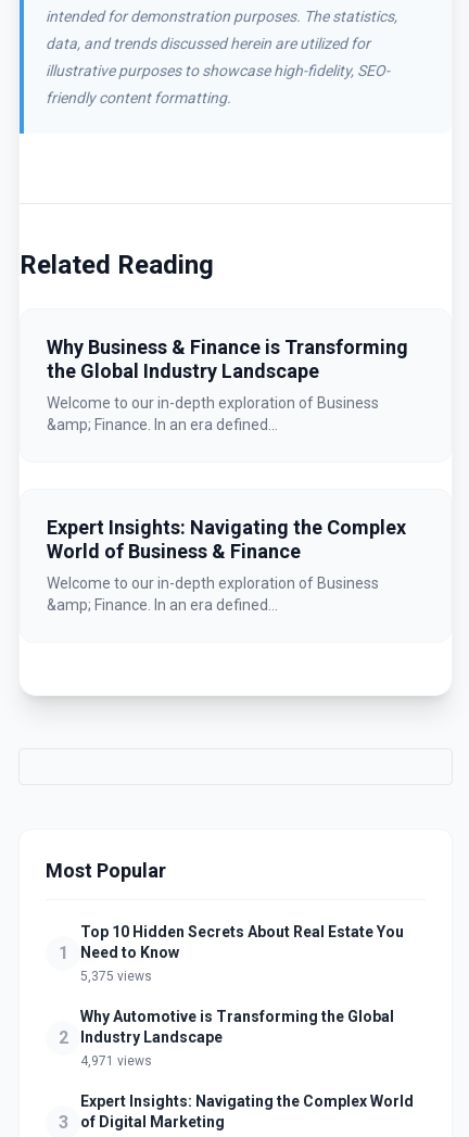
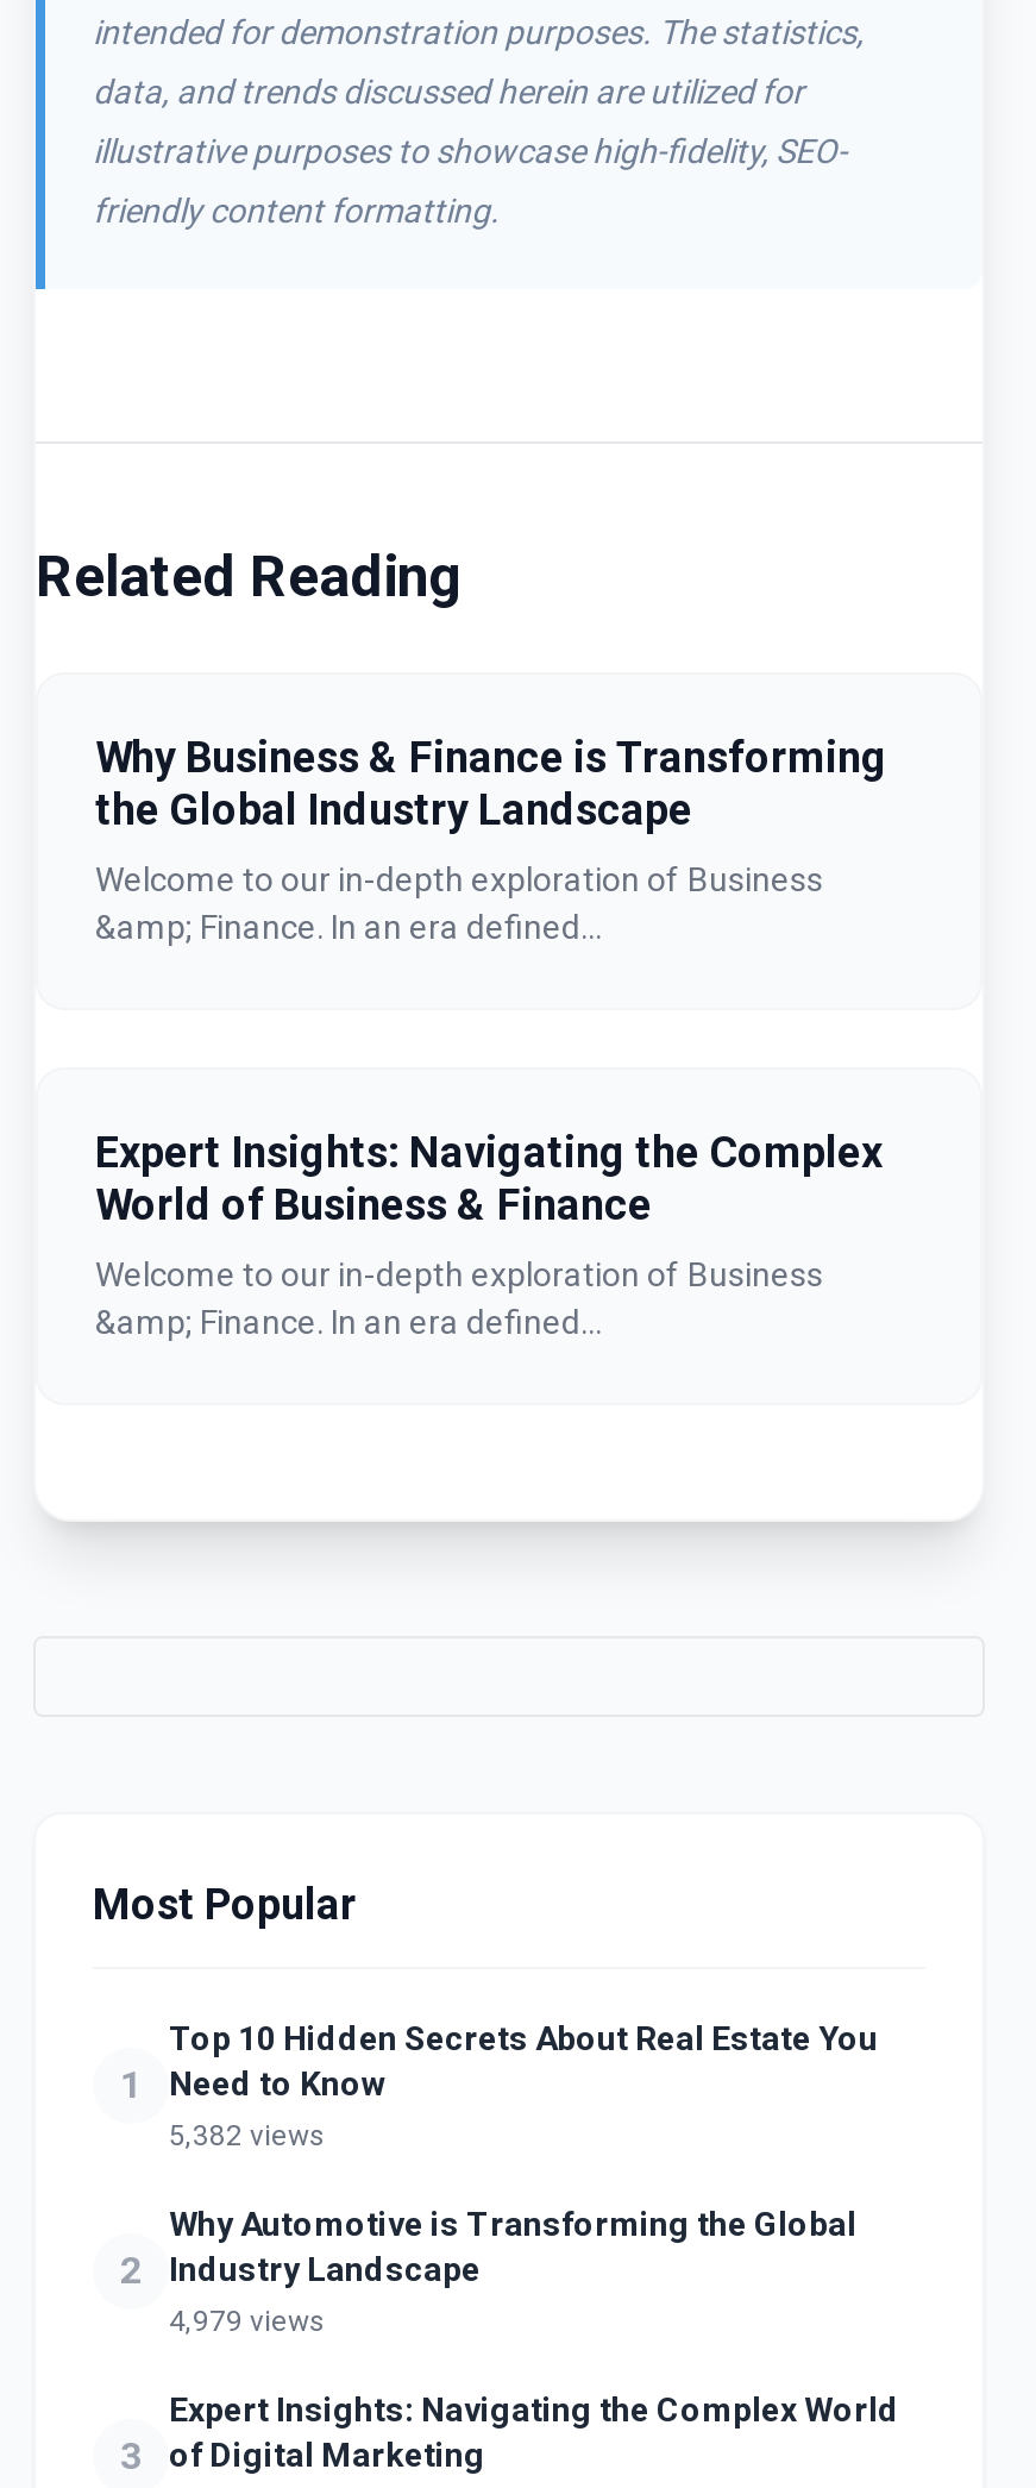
[80,969,152,984] 5,375 views -> [169,2119,326,2152] 5,382 views
[80,1053,152,1069] 4,971 views -> [169,2305,326,2338] 4,979 views

